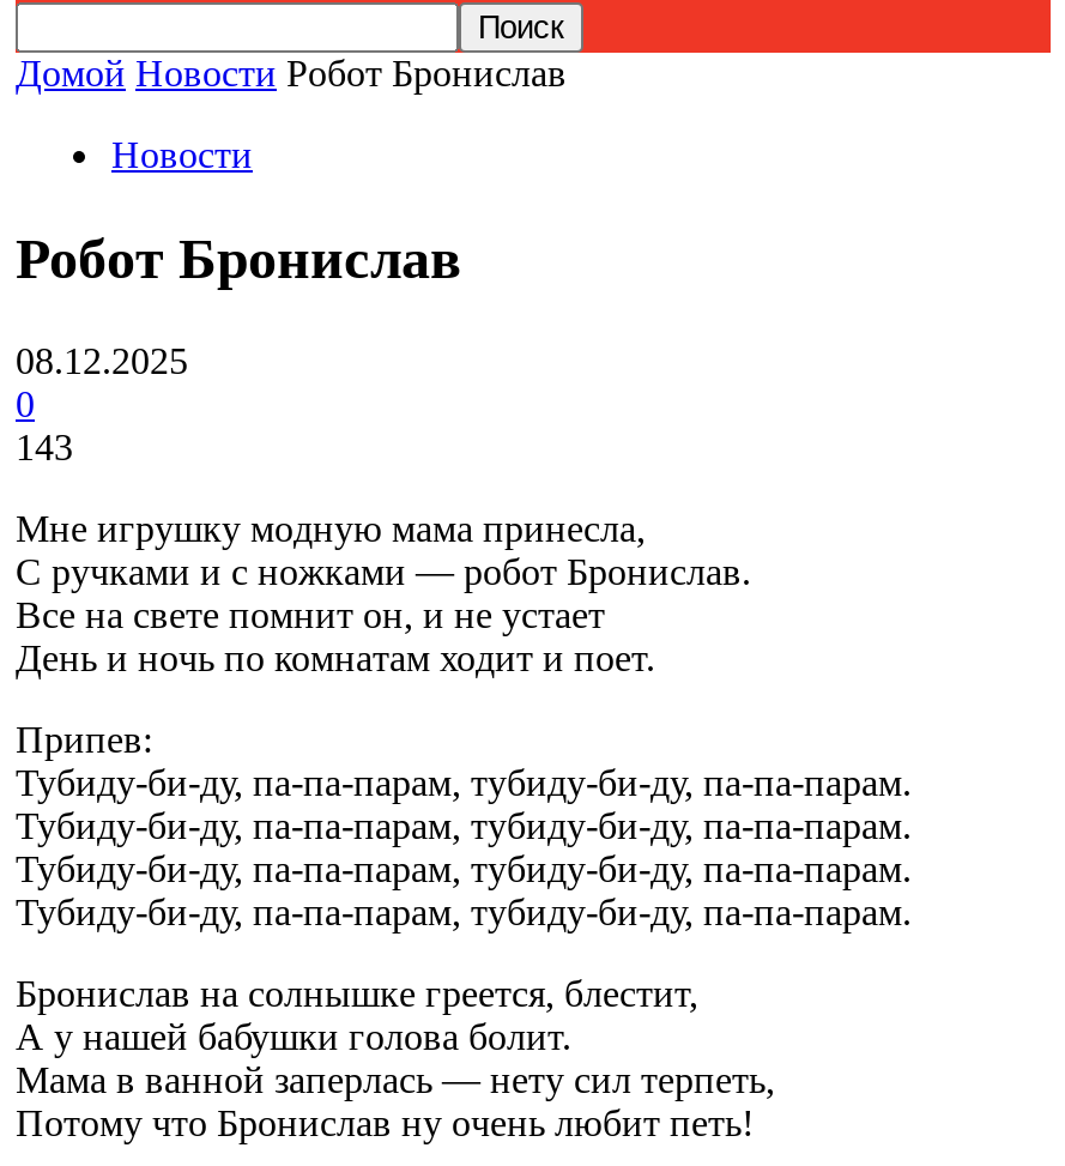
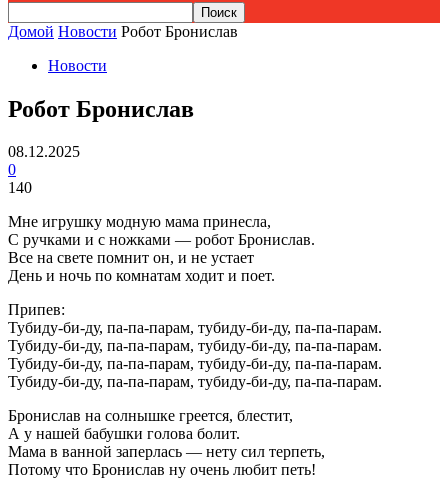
[16,426,73,467] 143 -> [8,179,32,196] 140

